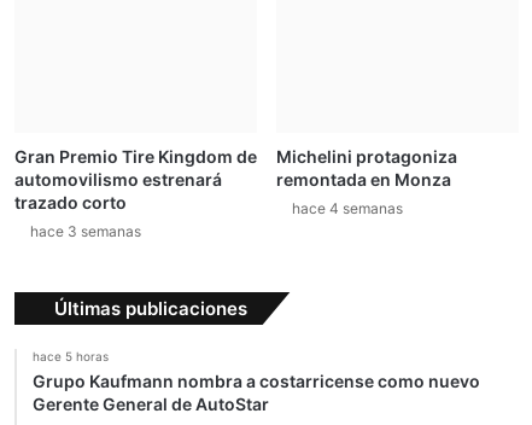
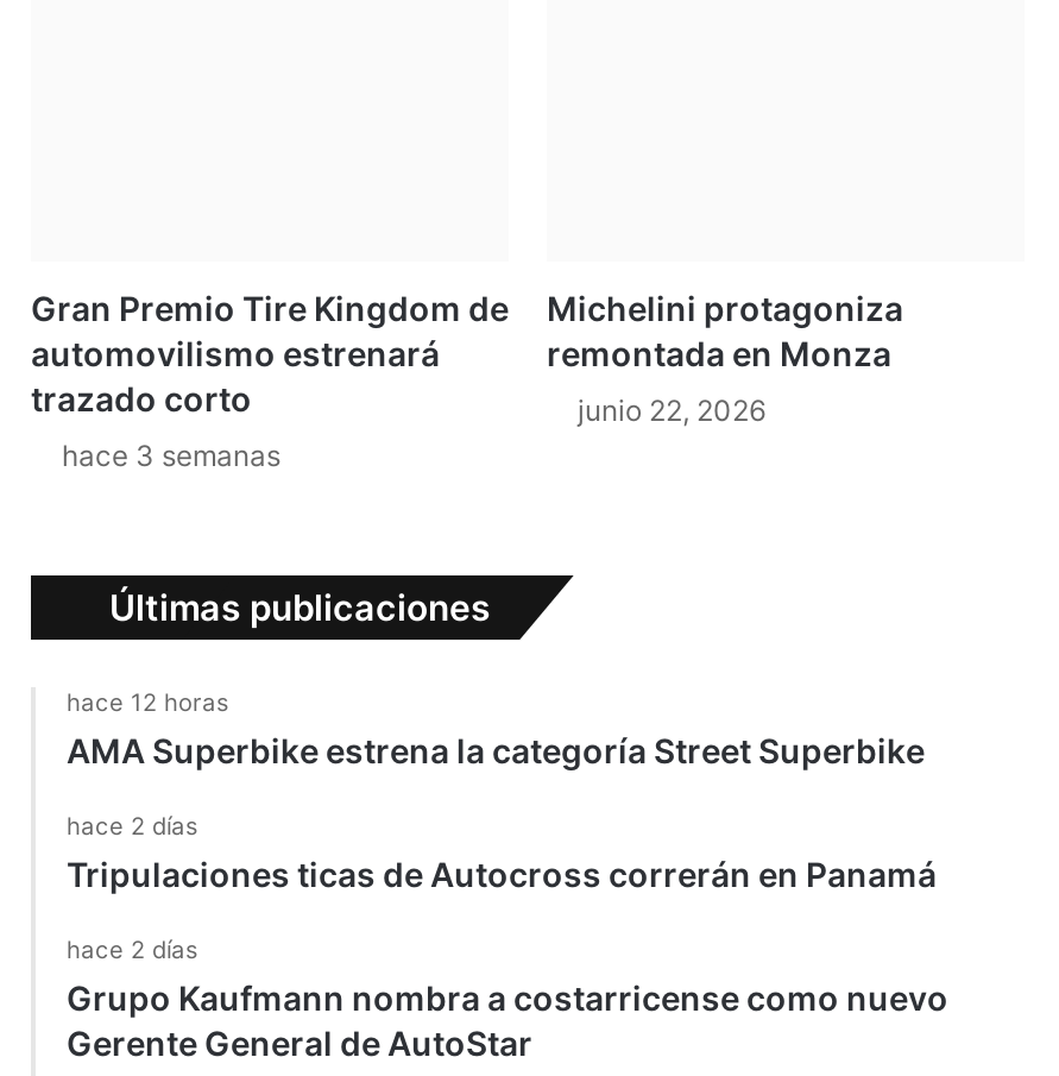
[292,199,403,217] hace 4 semanas -> [578,392,765,428] junio 22, 2026
[33,349,109,363] hace 5 horas -> [67,687,937,963] hace 12 horas | AMA Superbike estrena la categoría Street Superbike | hace 2 días | Tripulaciones ticas de Autocross correrán en Panamá | hace 2 días

